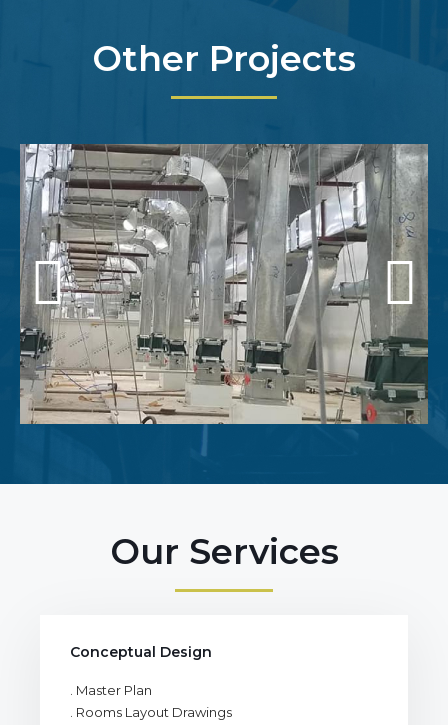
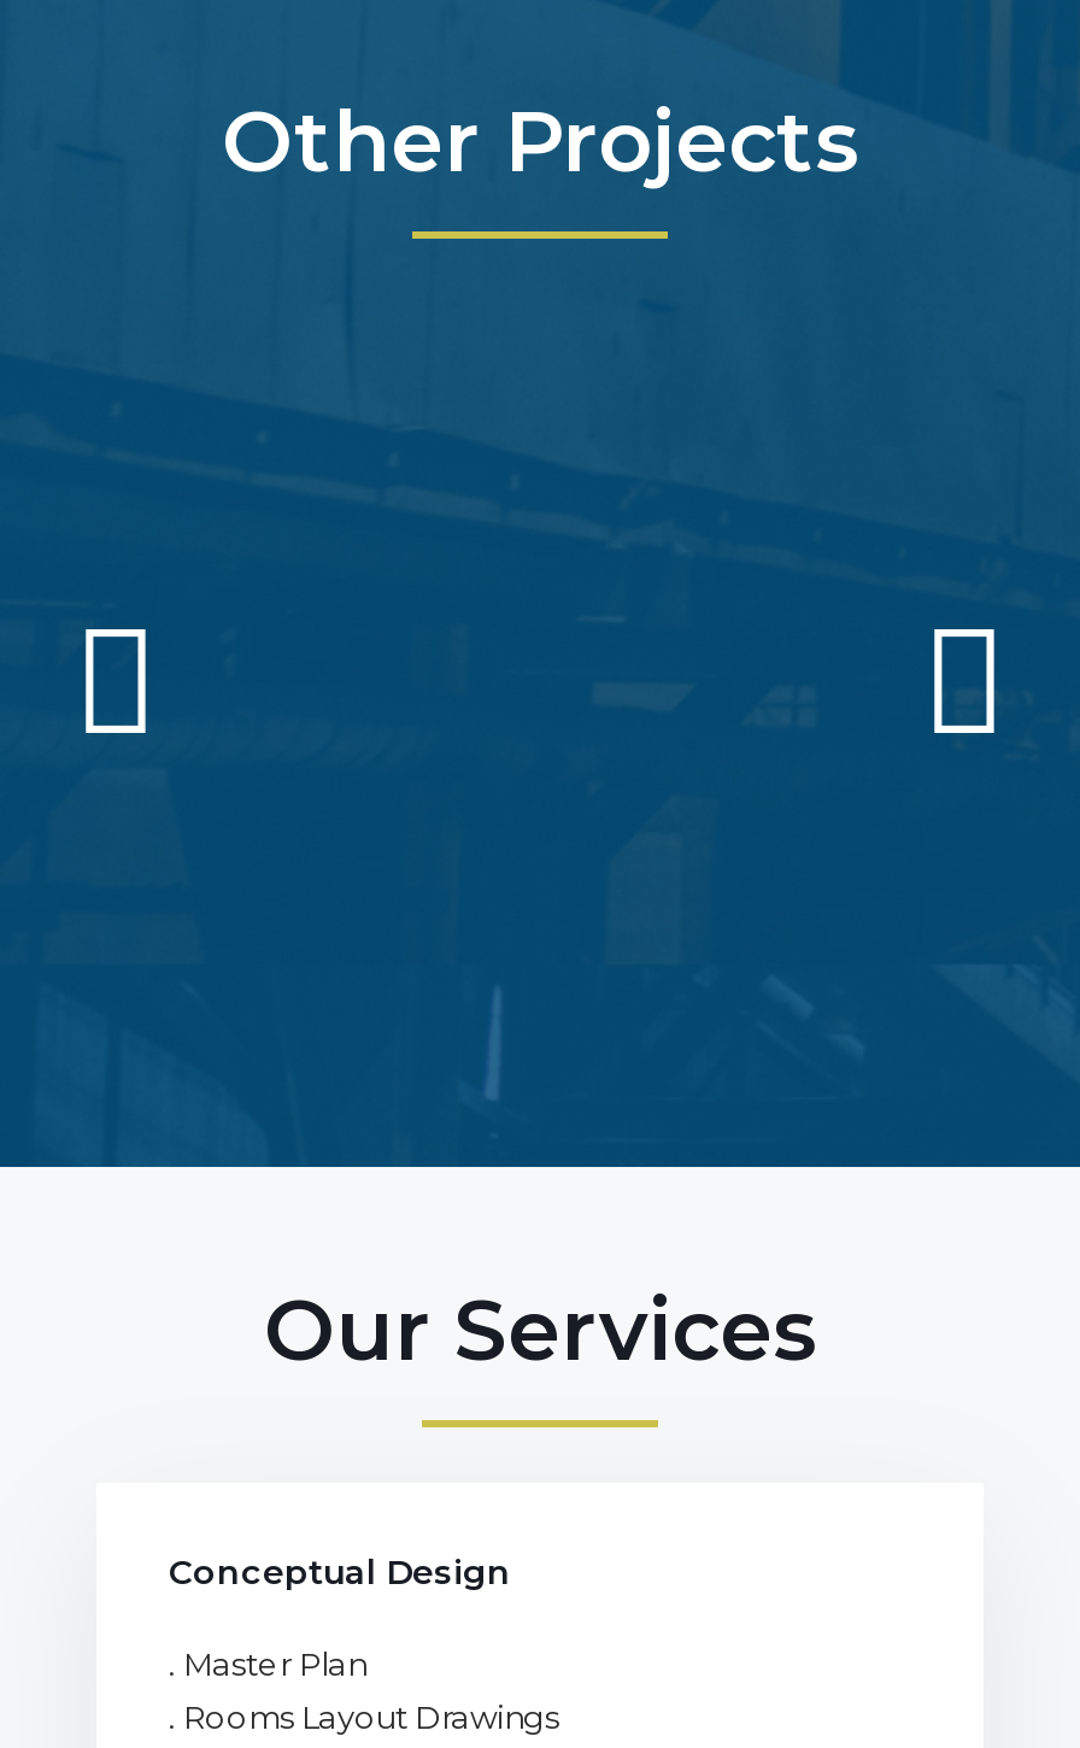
[19,143,429,425] [image] -> none

